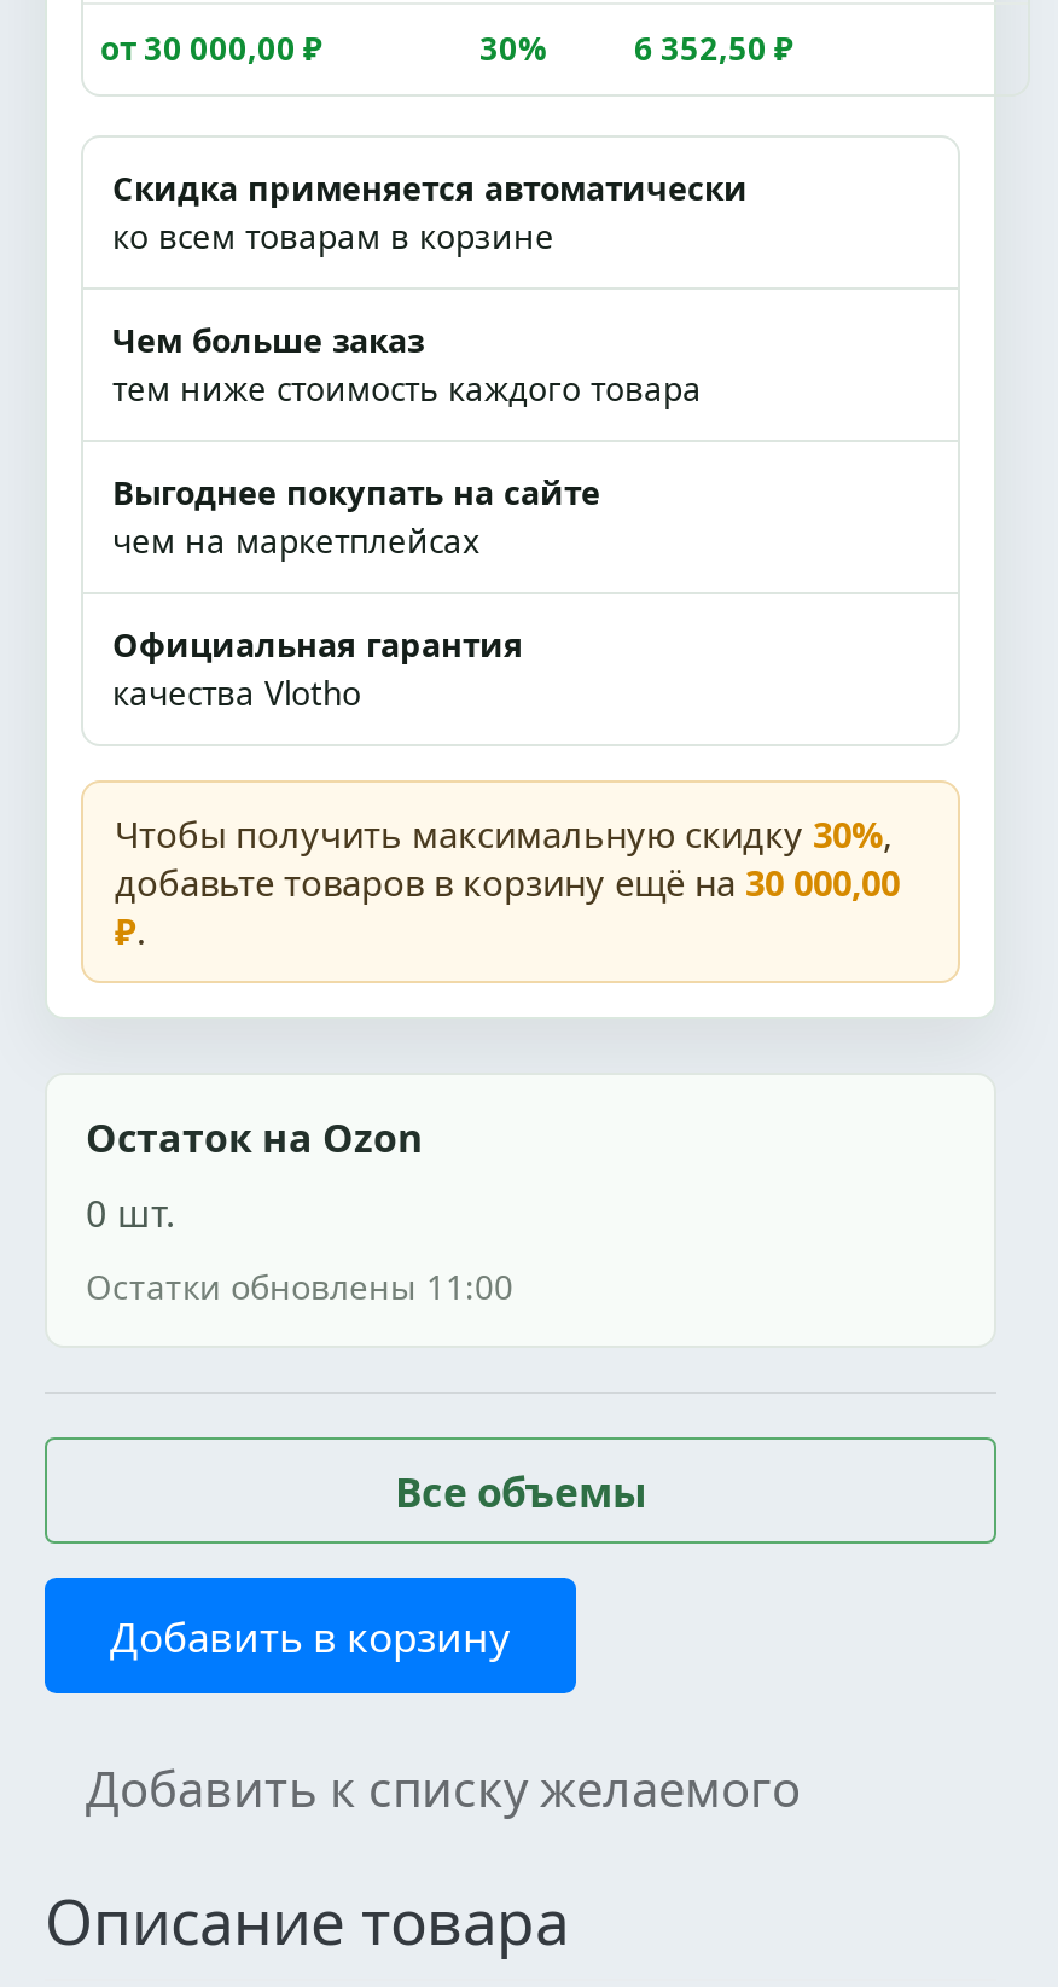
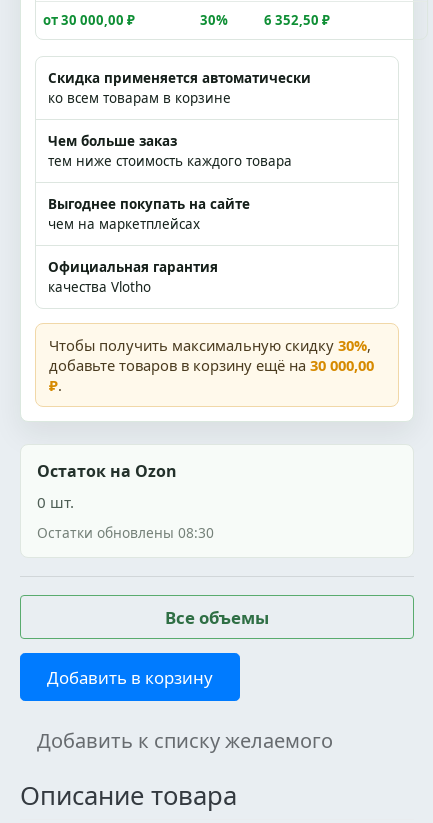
[86,1263,513,1309] Остатки обновлены 11:00 -> [37,523,214,542] Остатки обновлены 08:30

